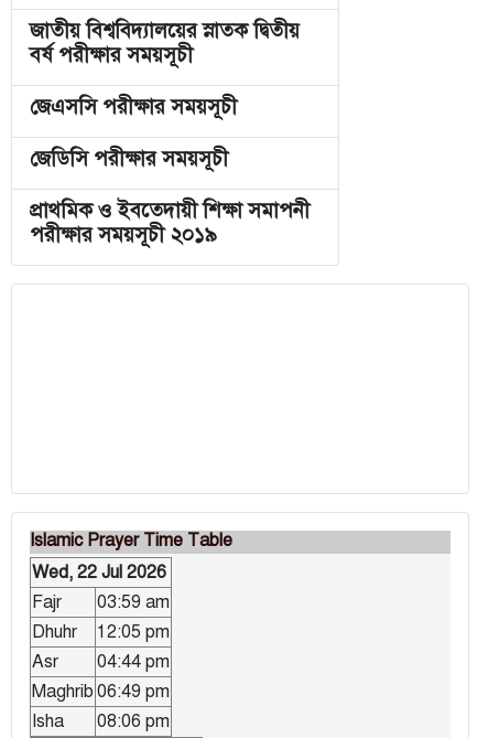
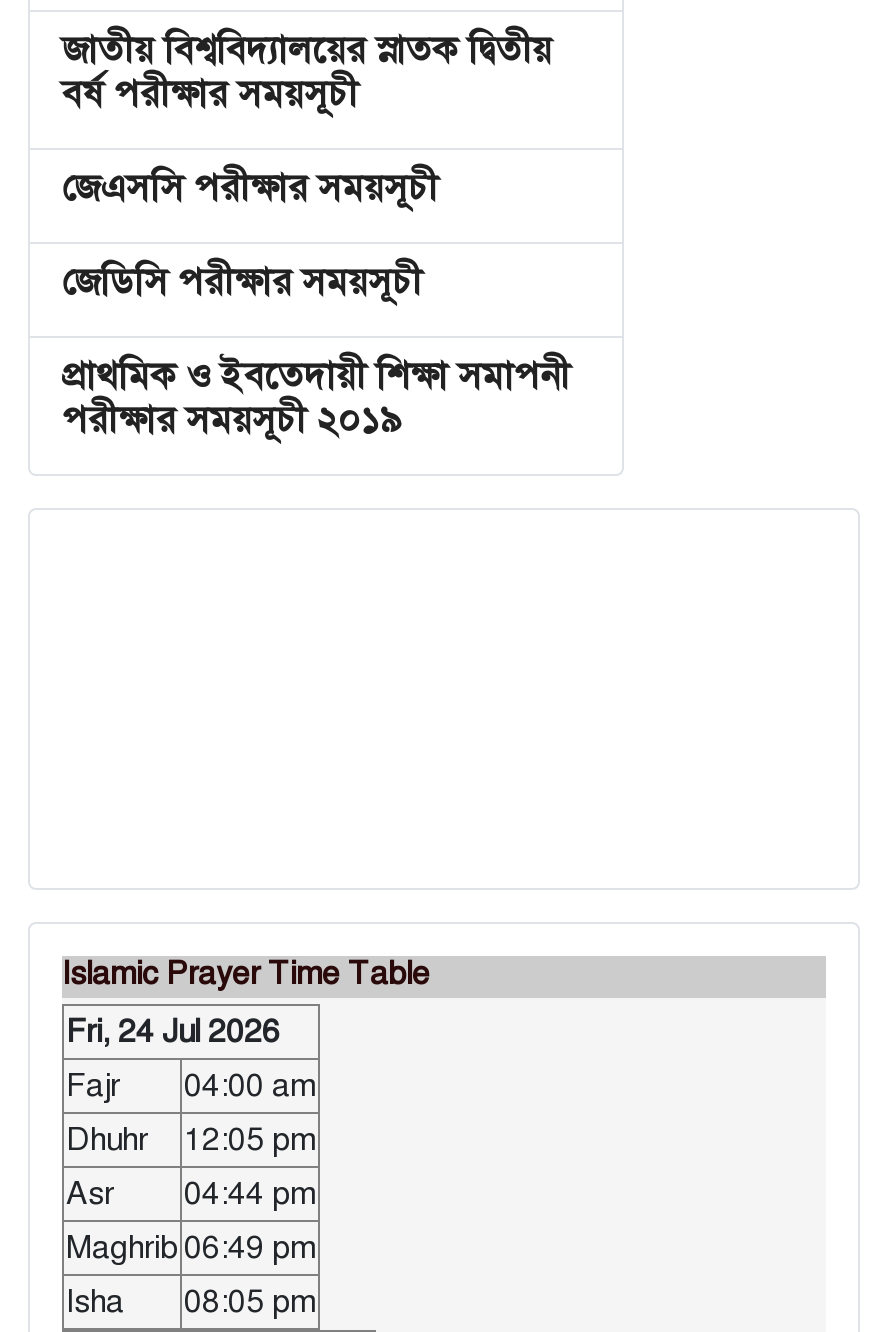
[32,562,166,584] Wed, 22 Jul 2026 -> [66,1013,280,1053] Fri, 24 Jul 2026
[32,592,170,614] Fajr 03:59 am -> [66,1067,316,1107] Fajr 04:00 am
[32,711,170,733] Isha 08:06 pm -> [66,1283,316,1323] Isha 08:05 pm

